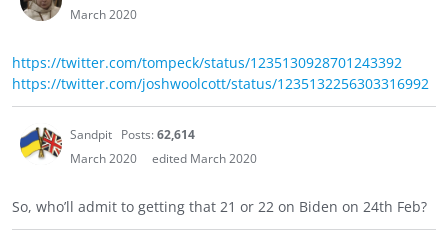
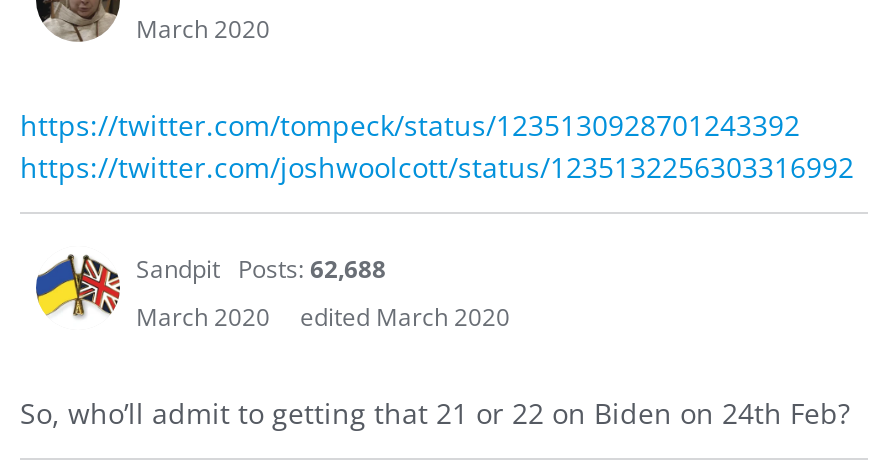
[70,125,195,142] Sandpit Posts: 62,614 -> [136,251,386,285] Sandpit Posts: 62,688

